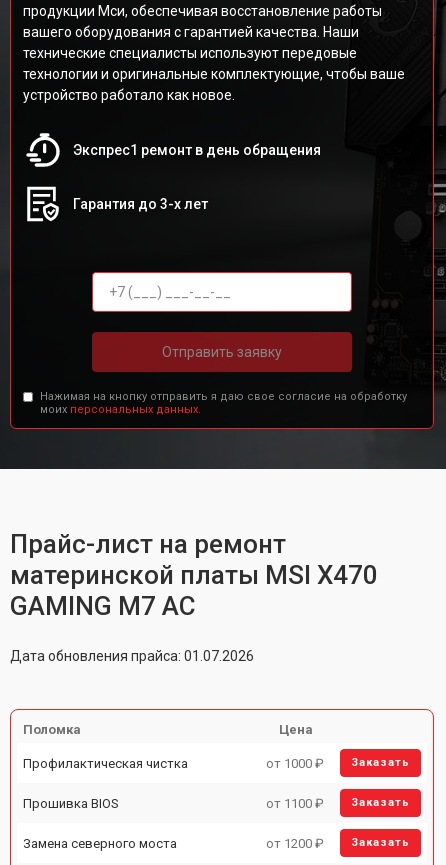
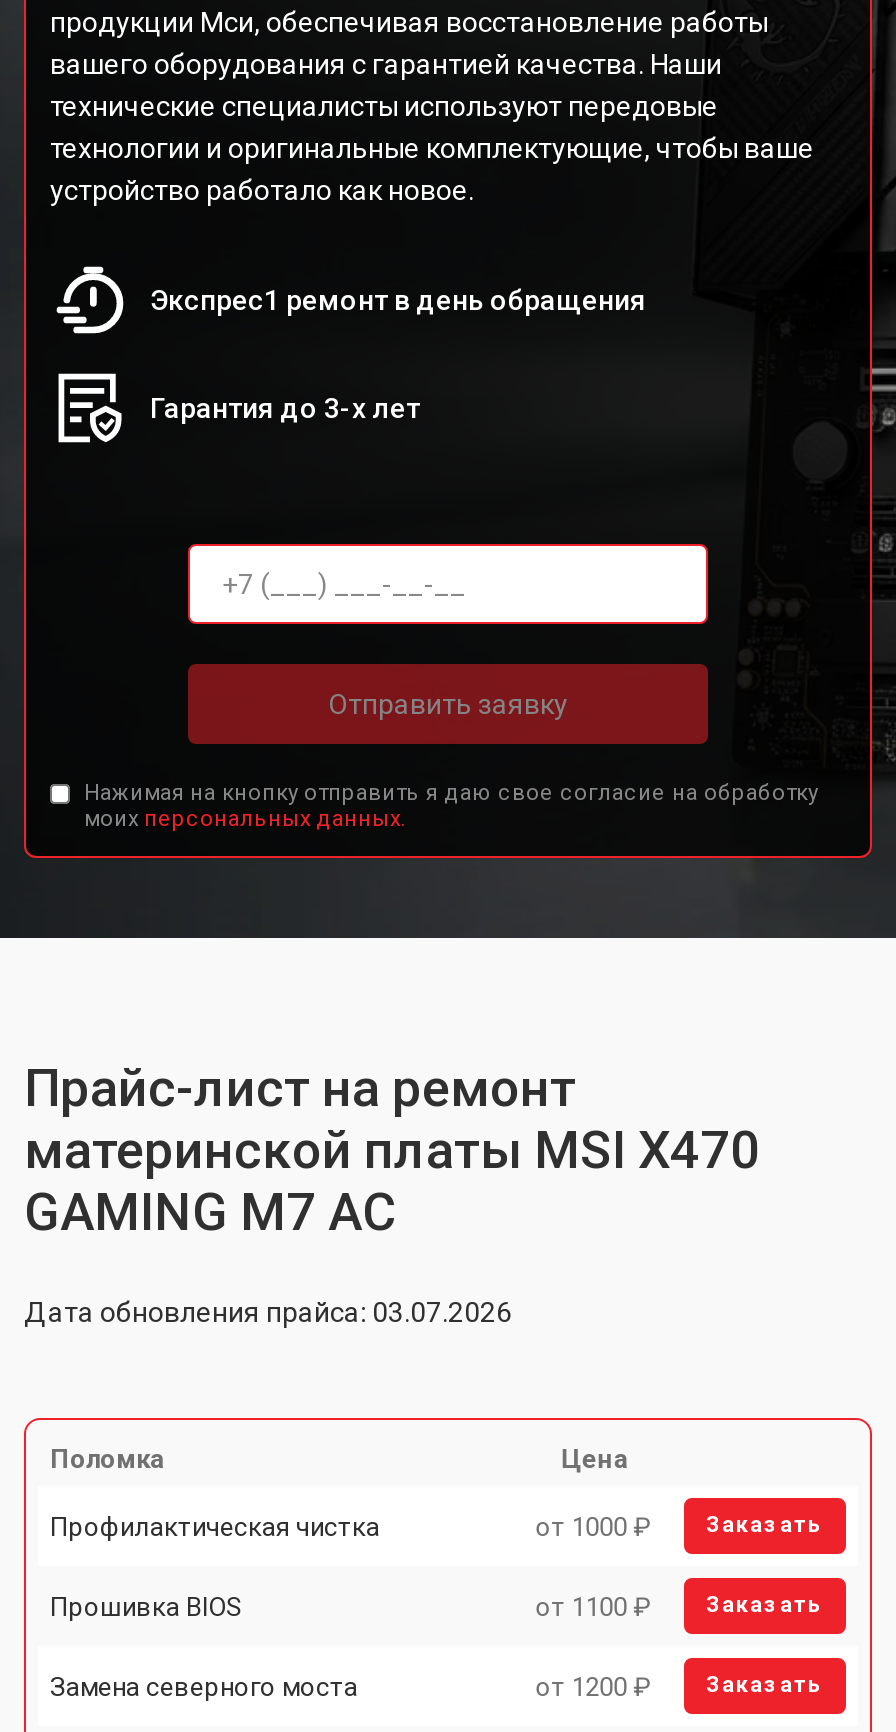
[10,648,254,664] Дата обновления прайса: 01.07.2026 -> [24,1296,512,1328] Дата обновления прайса: 03.07.2026

